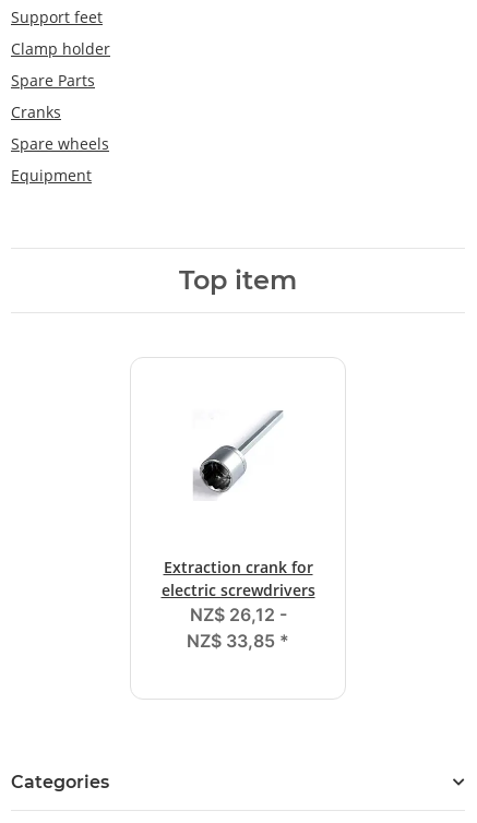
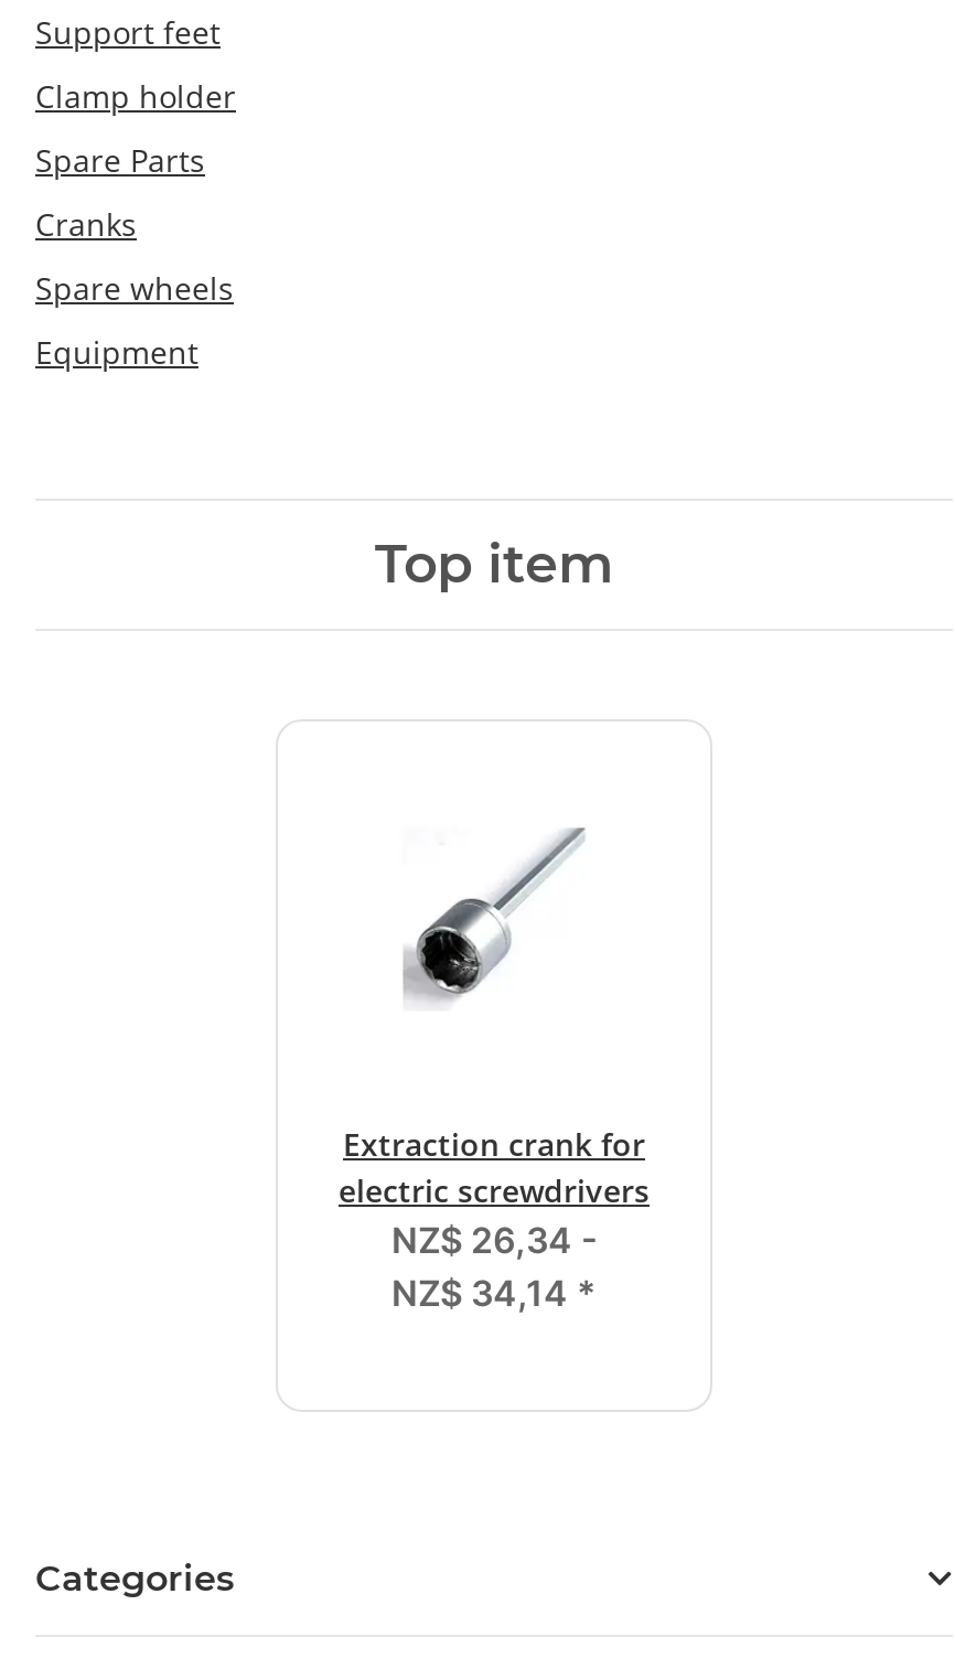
[189,604,287,626] NZ$ 26,12 - -> [391,1218,597,1262] NZ$ 26,34 -
[187,630,289,652] NZ$ 33,85 * -> [391,1271,597,1315] NZ$ 34,14 *

